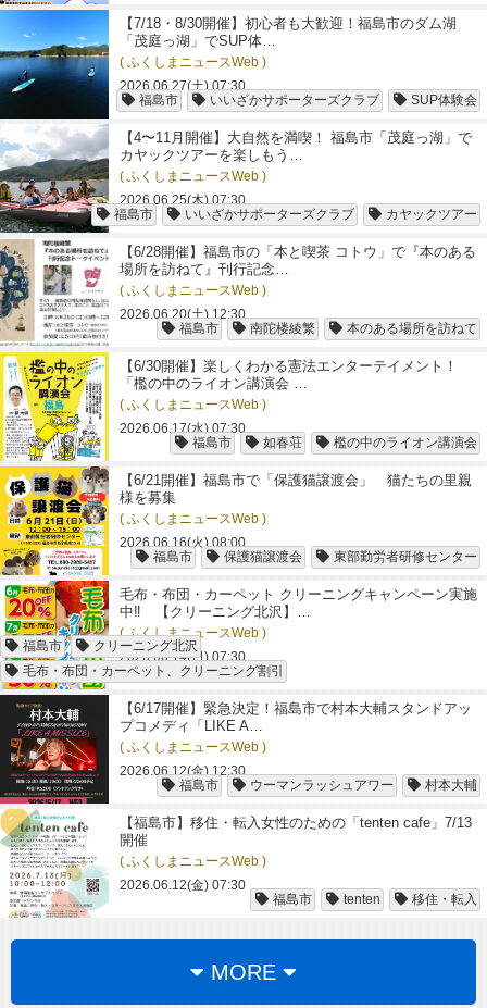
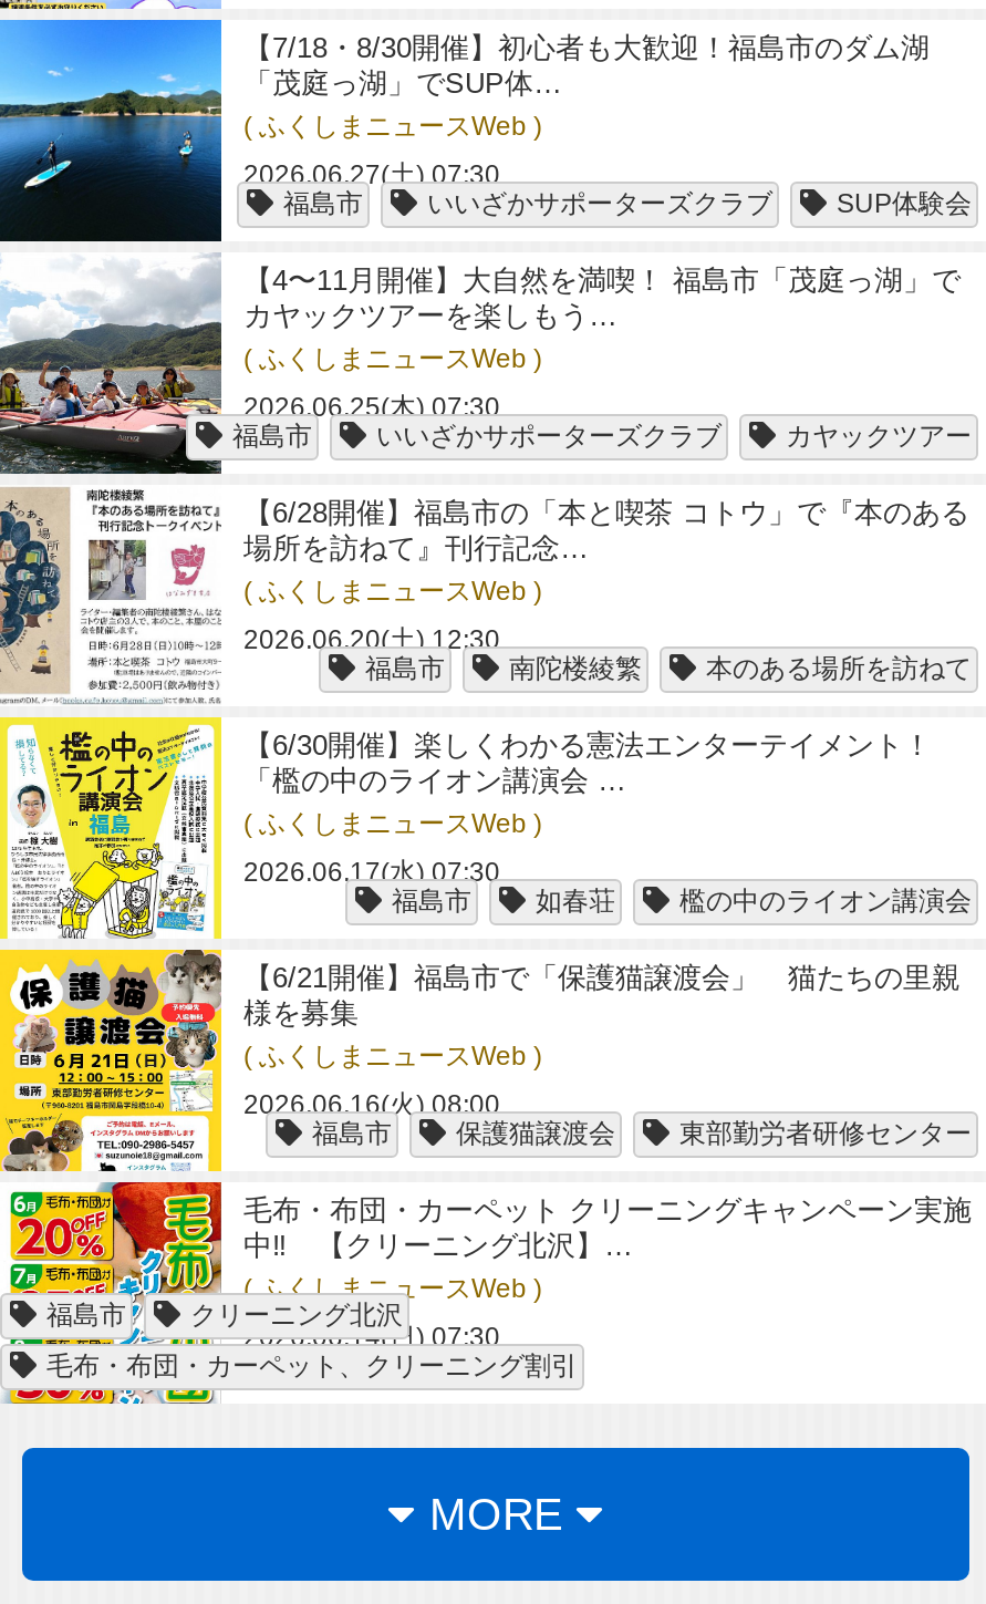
[3,694,477,918] [image] | 【6/17開催】緊急決定！福島市で村本大輔スタンドアッ | プコメディ「LIKE A… | ( ふくしまニュースWeb ) | 2026.06.12(金) 12:30 | 福島市 | ウーマンラッシュアワー | 村本大輔 | 【福島市】移住・転入女性のための「tenten cafe」7/13 | 開催 | ( ふくしまニュースWeb ) | 2026.06.12(金) 07:30 | 福島市 | tenten | 移住・転入 -> none

